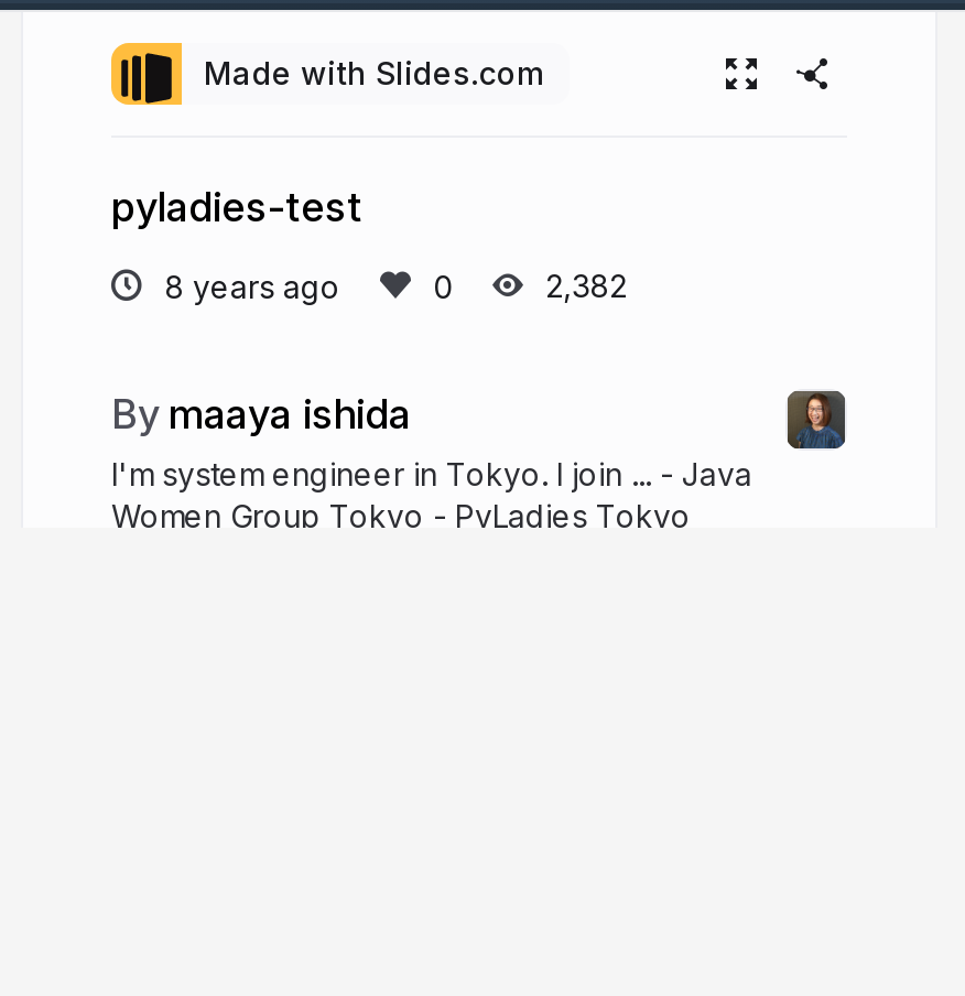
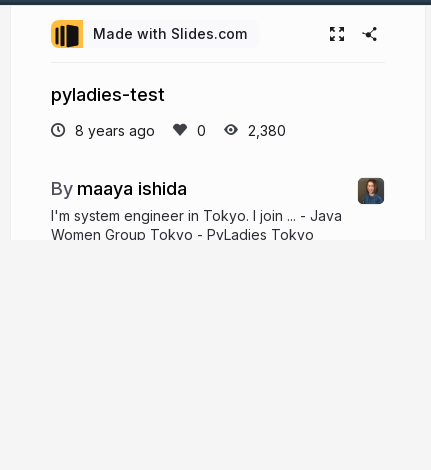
[545,267,627,305] 2,382 -> [248,122,286,139] 2,380

